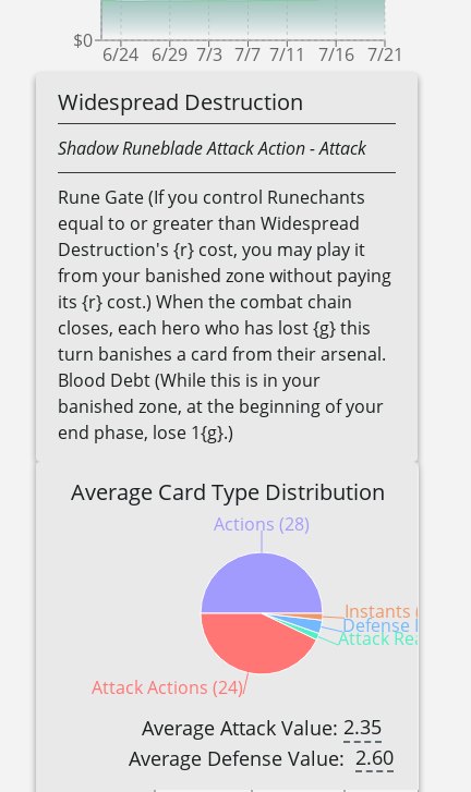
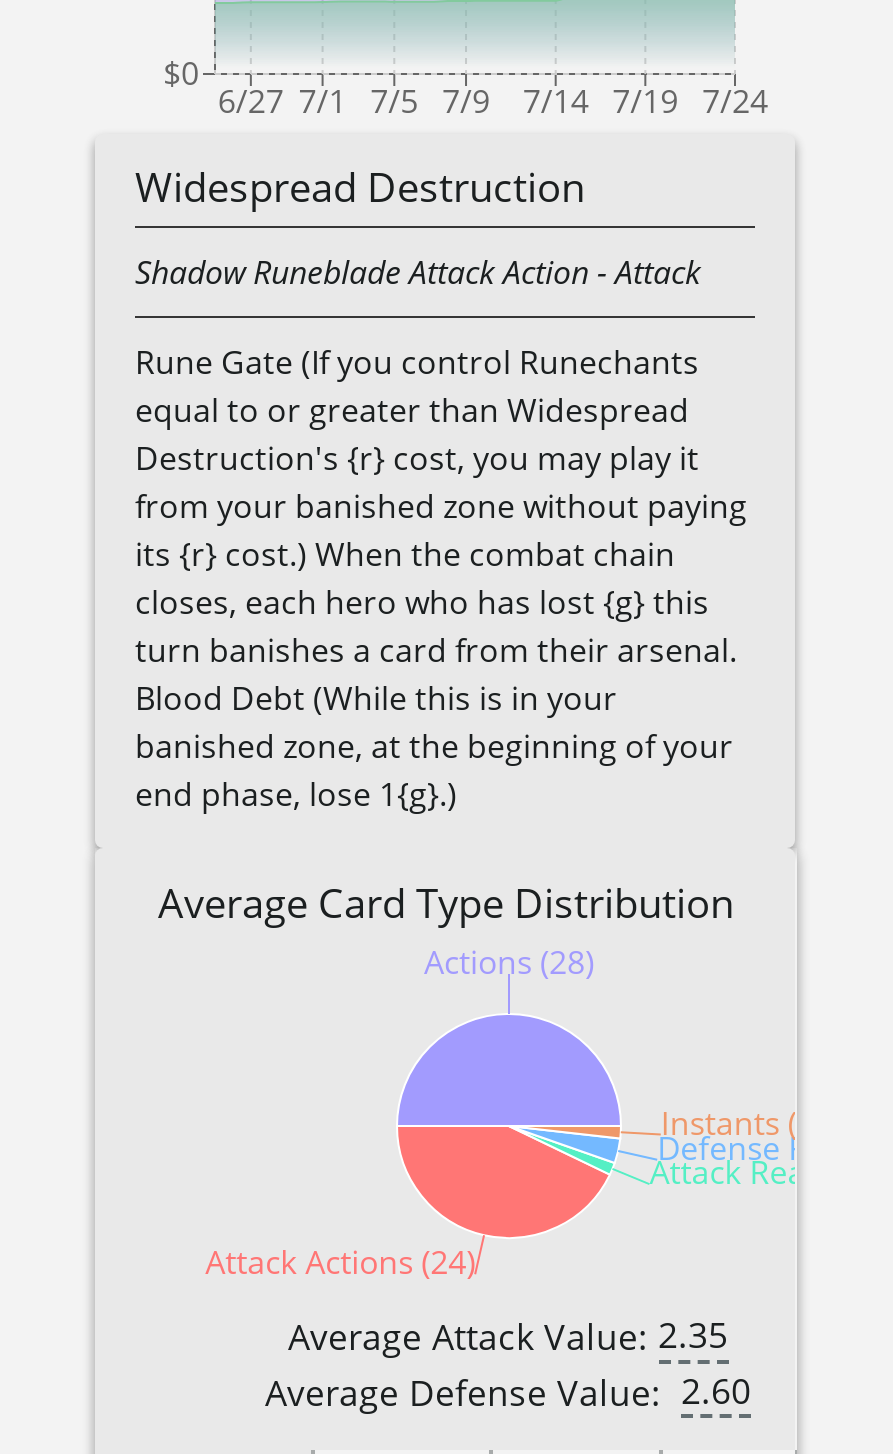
[103,43,403,67] 6/24 6/29 7/3 7/7 7/11 7/16 7/21 -> [218,79,768,122] 6/27 7/1 7/5 7/9 | 7/14 7/19 7/24

